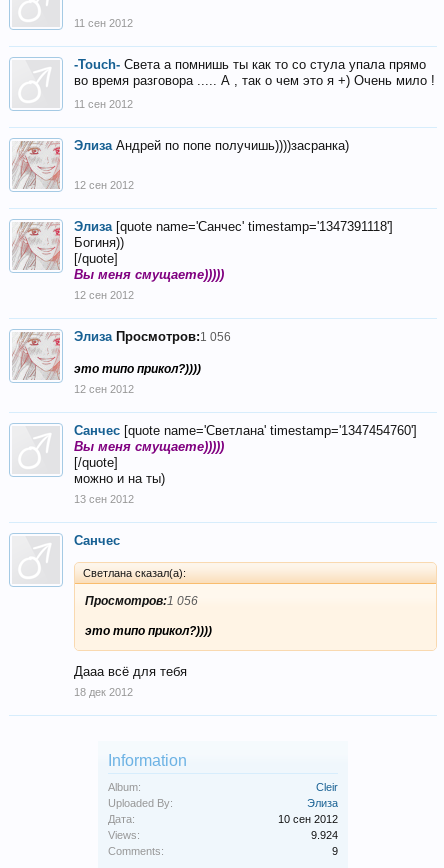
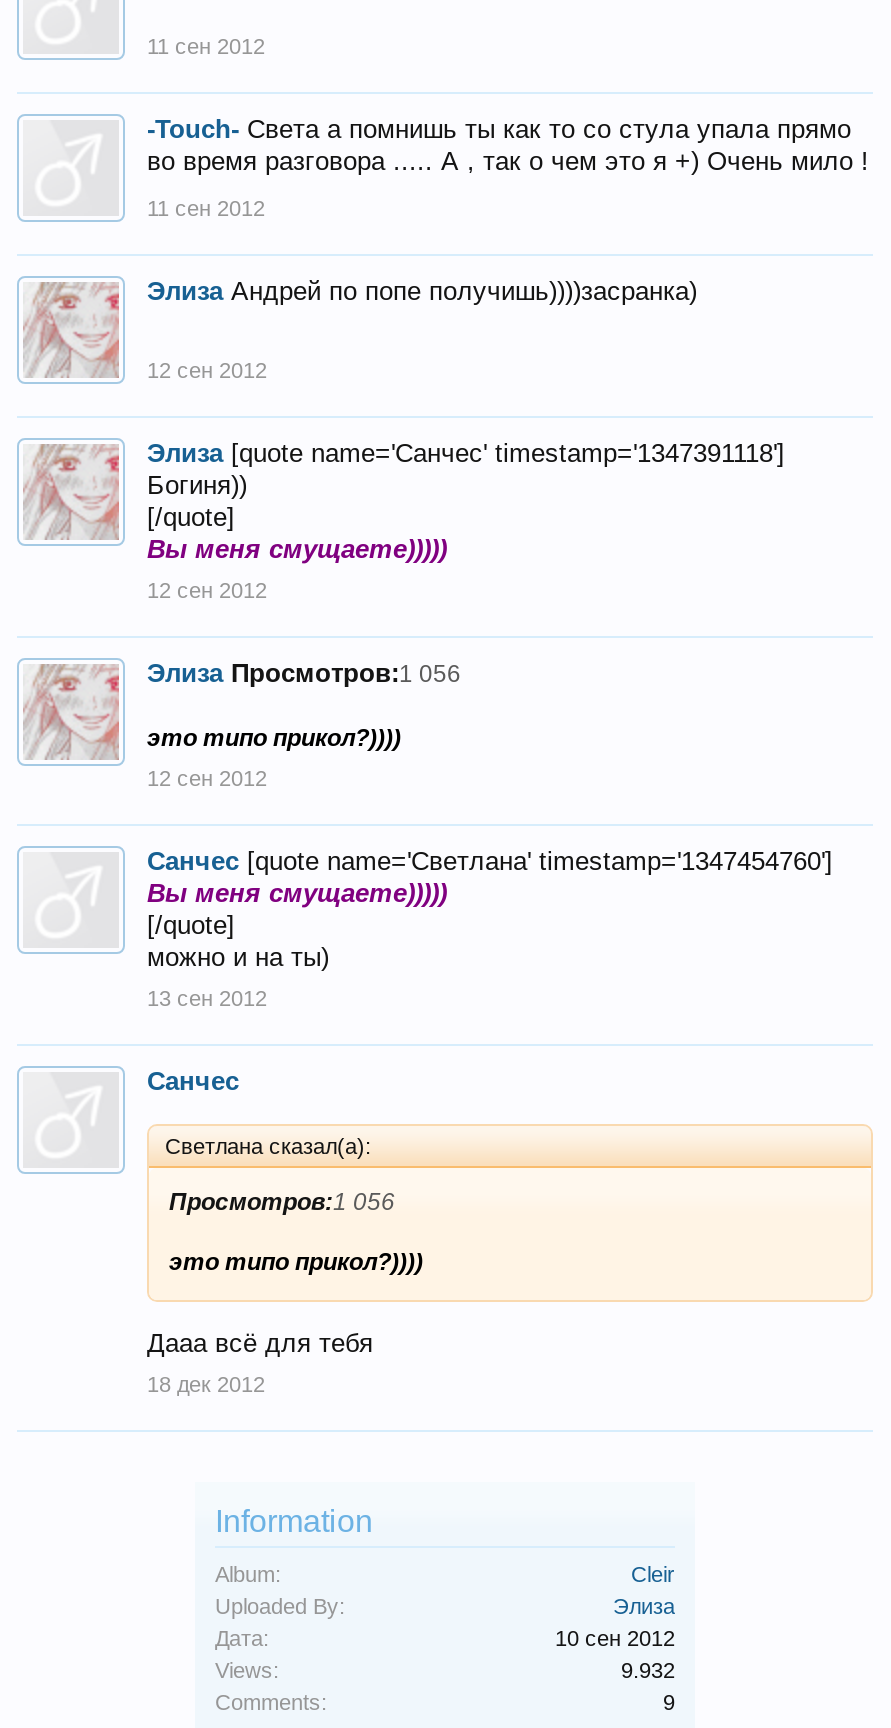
[311,829,338,841] 9.924 -> [621,1658,675,1682] 9.932

